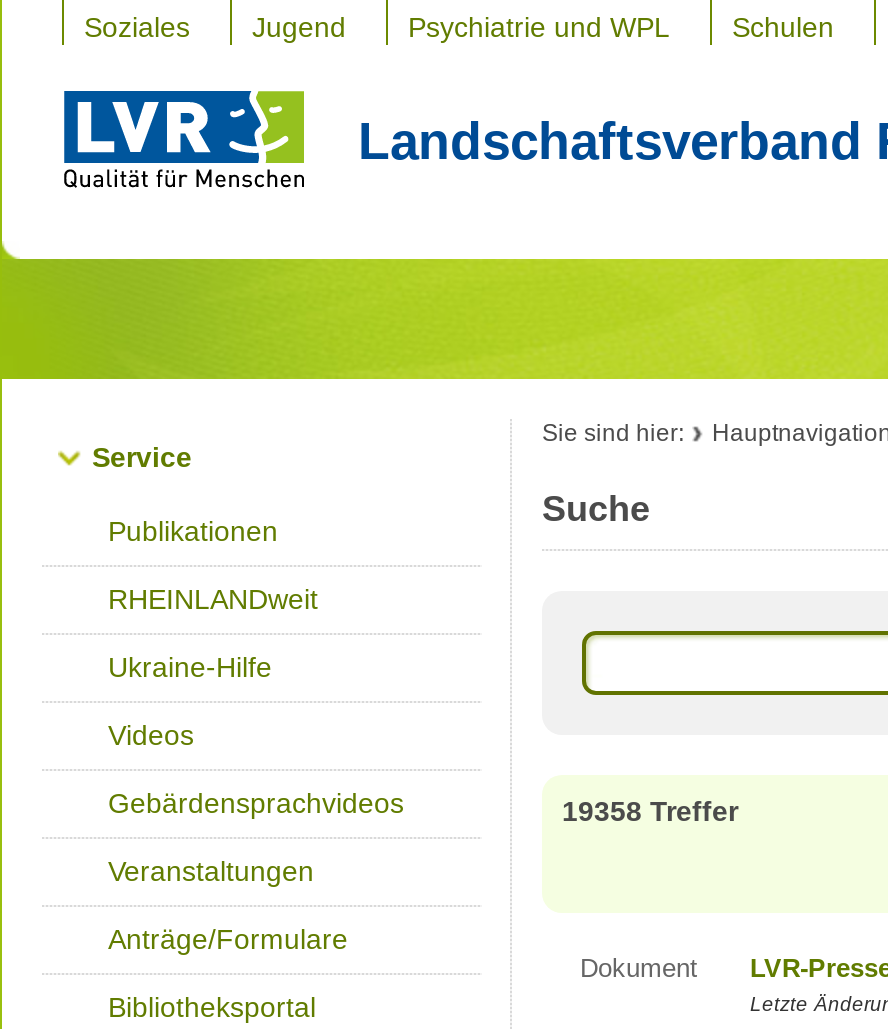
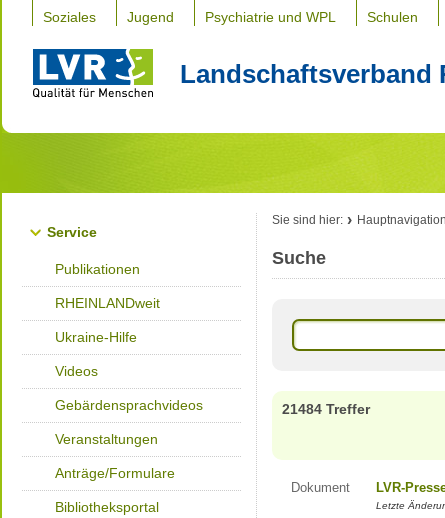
[562,795,738,827] 19358 Treffer -> [282,401,370,417] 21484 Treffer

